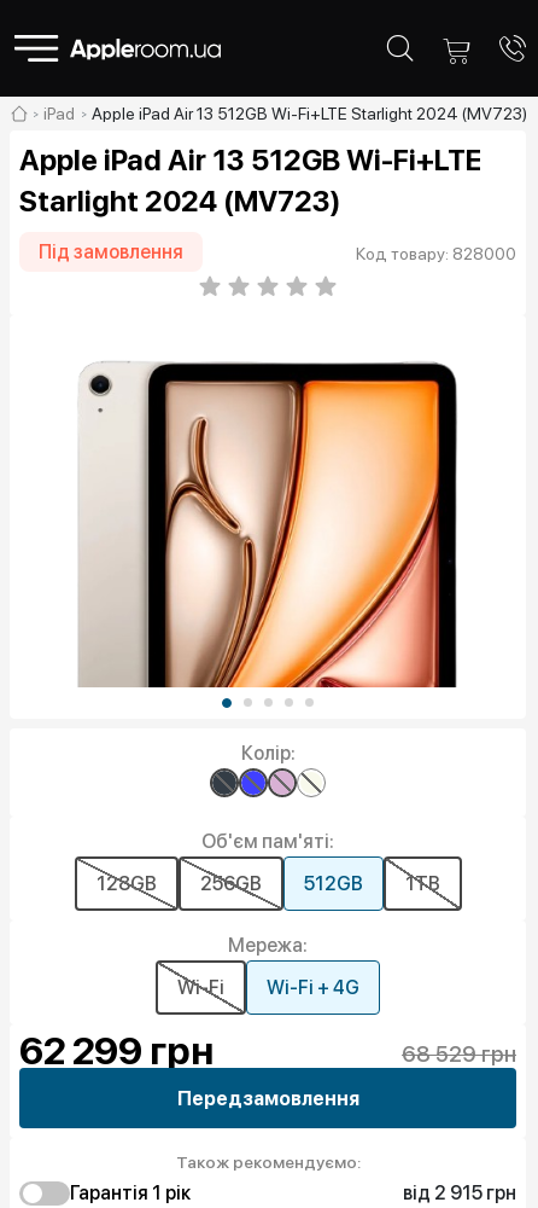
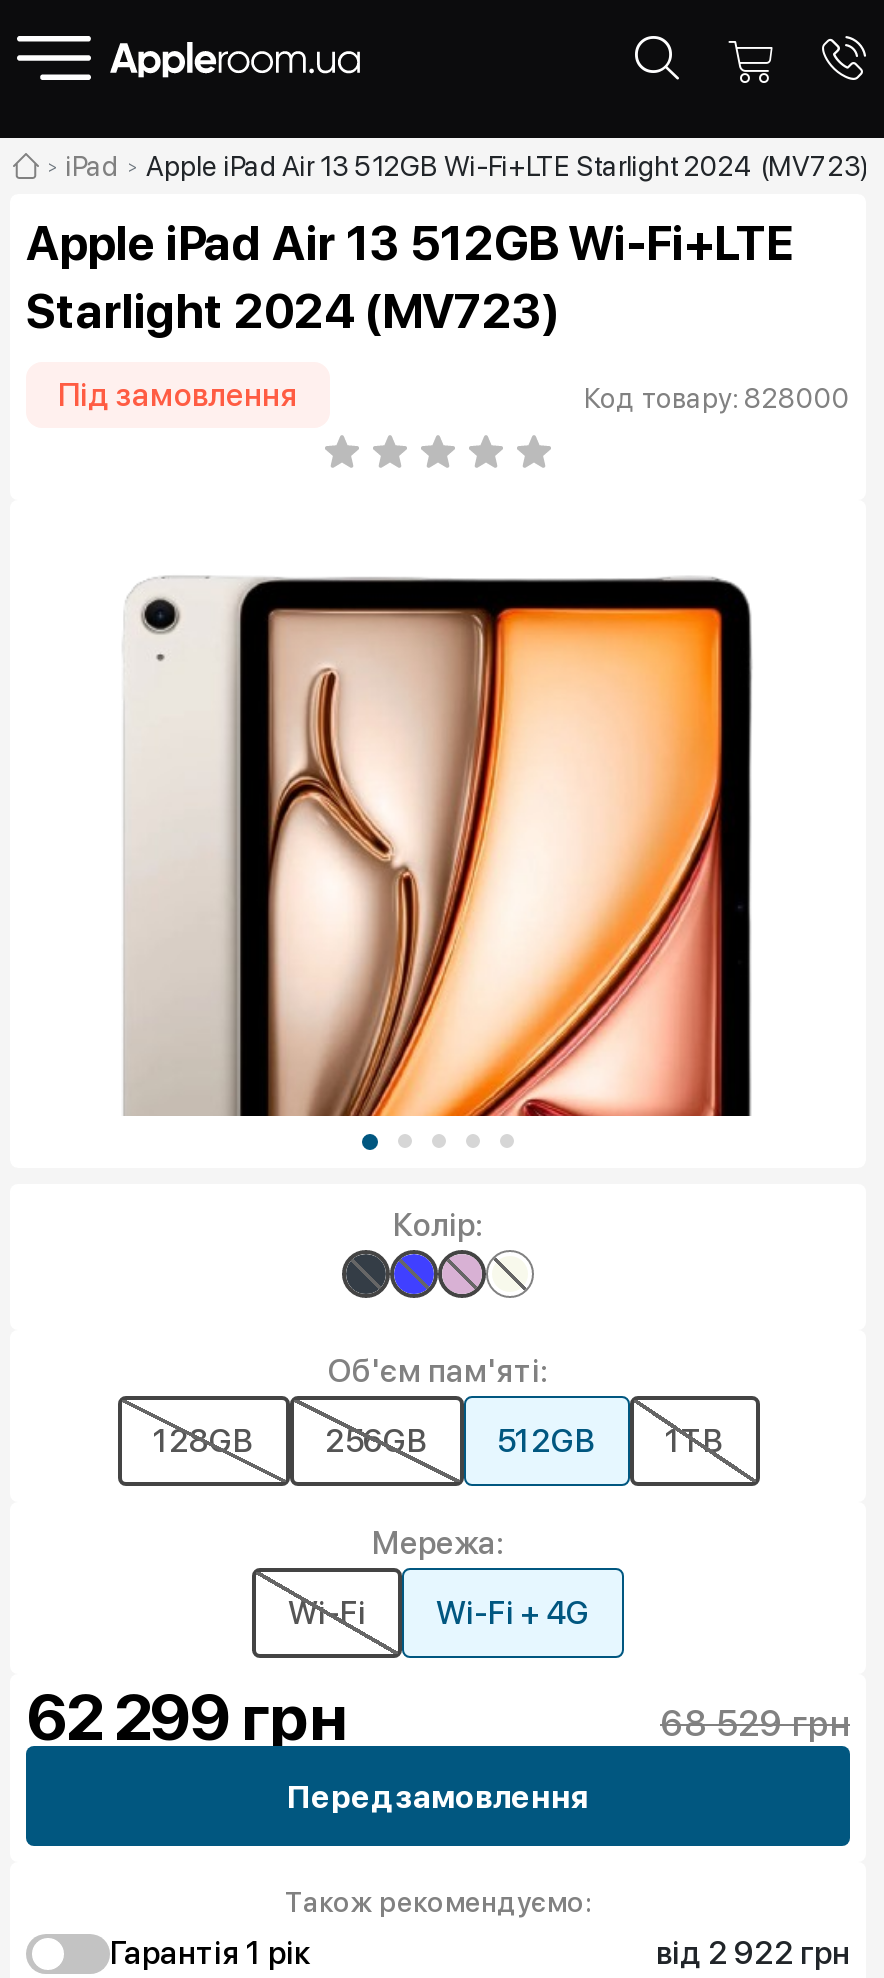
[403,1181,516,1204] від 2 915 грн -> [656,1933,850,1971] від 2 922 грн

